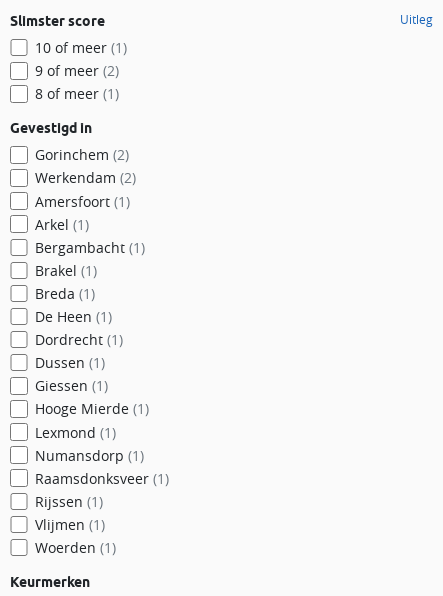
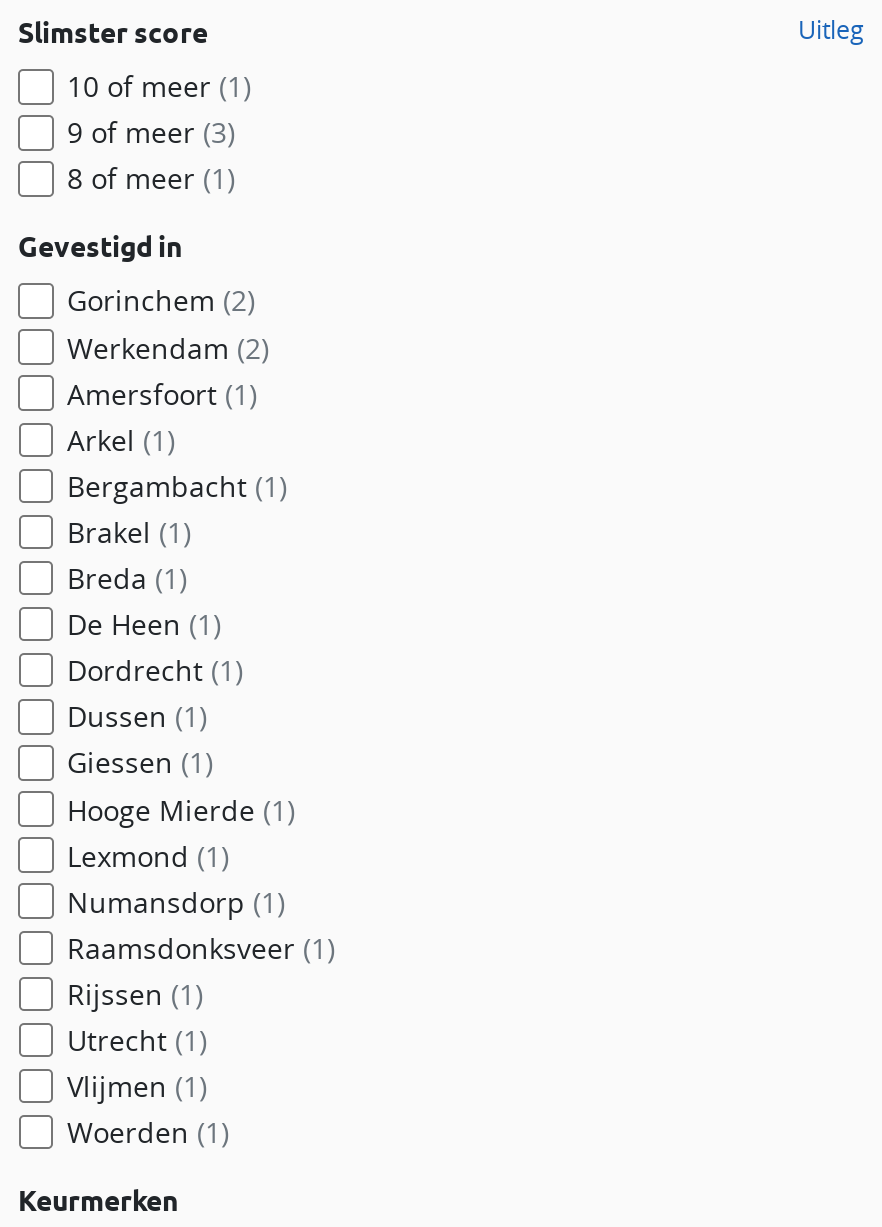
[34,61,118,80] 9 of meer (2) -> [67,114,235,152] 9 of meer (3)
none -> [67,1021,207,1059] Utrecht (1)

